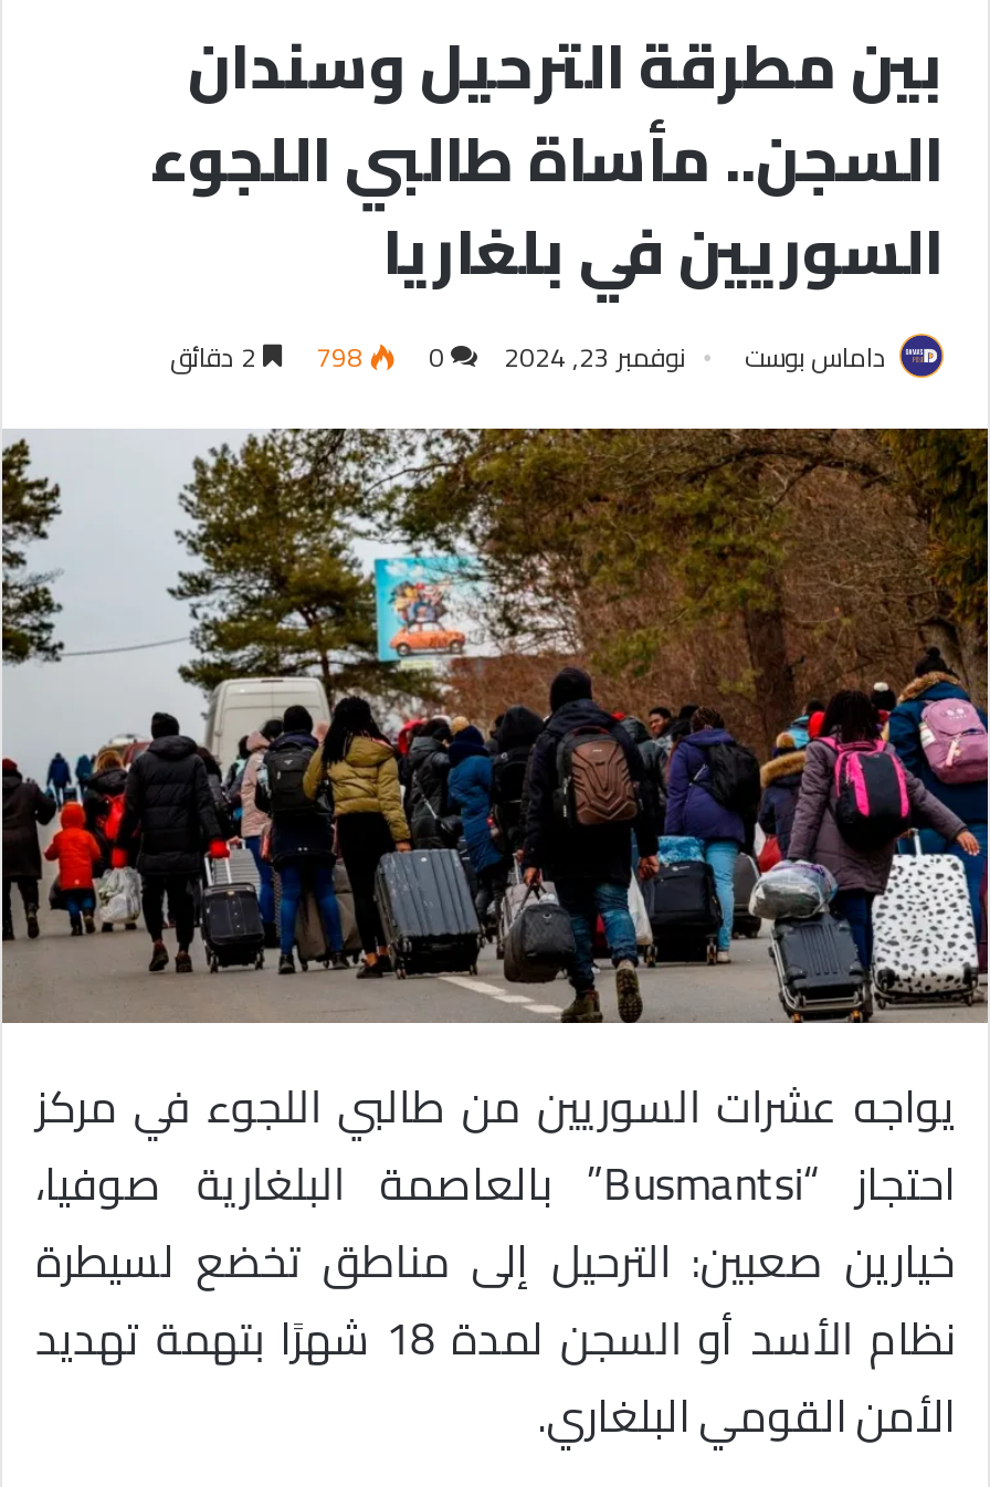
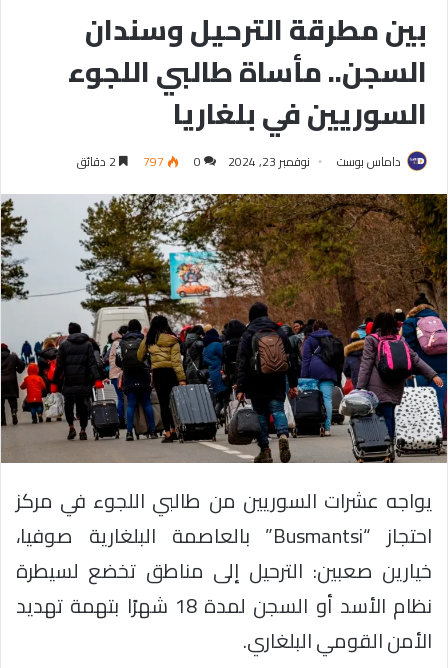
[316,331,362,382] 798 -> [143,150,164,173] 797

